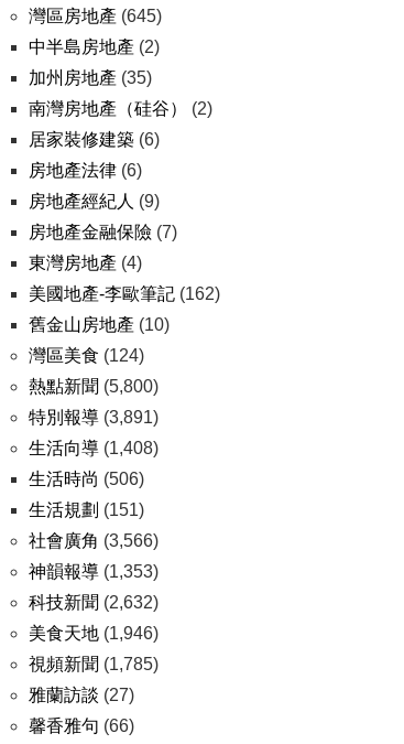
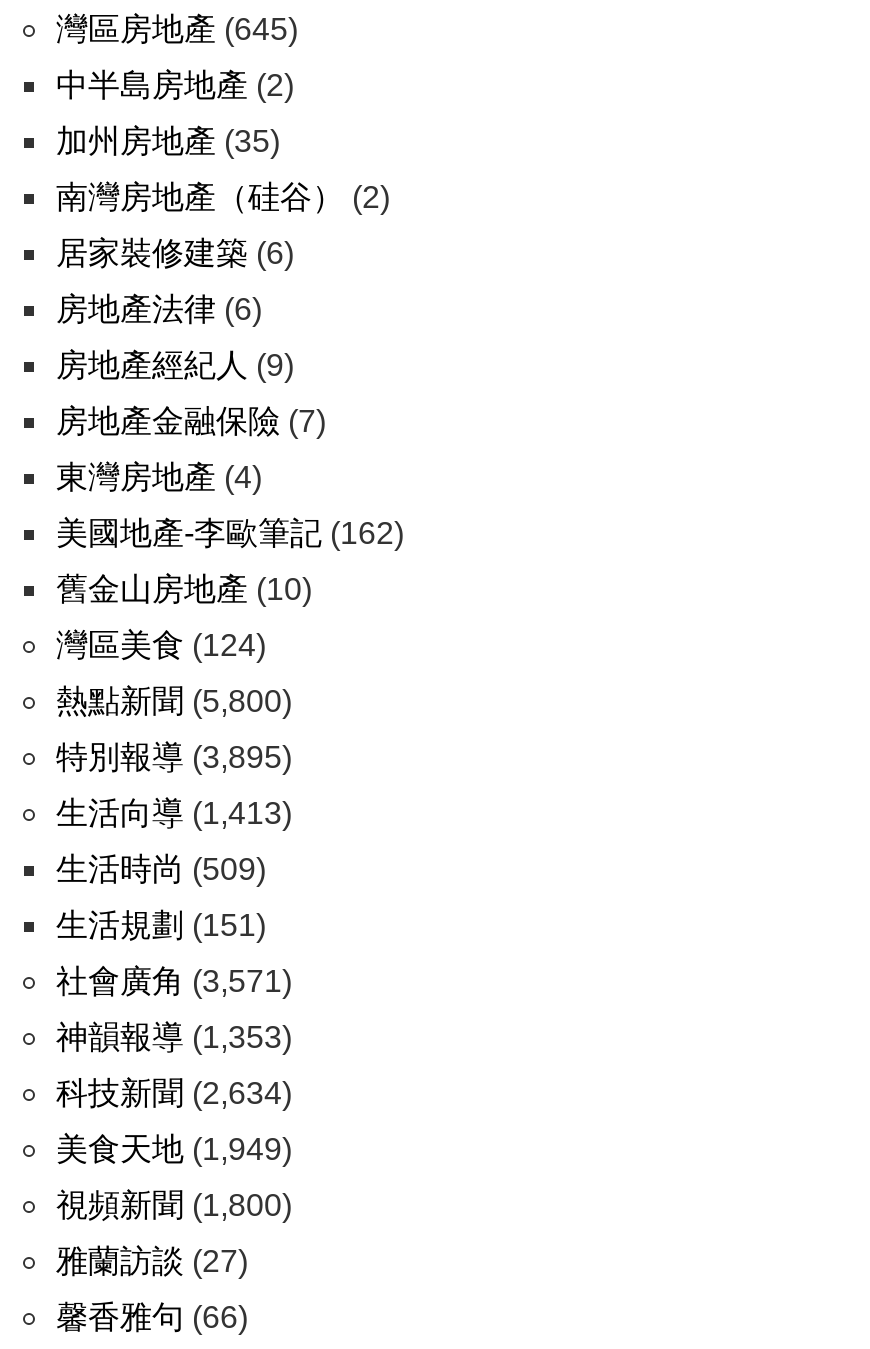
[29,408,159,427] 特別報導(3,891) -> [56,740,292,774] 特別報導(3,895)
[29,439,159,457] 生活向導(1,408) -> [56,796,292,830] 生活向導(1,413)
[29,470,144,488] 生活時尚(506) -> [56,852,266,886] 生活時尚(509)
[29,531,159,550] 社會廣角(3,566) -> [56,964,292,998] 社會廣角(3,571)
[29,593,159,612] 科技新聞(2,632) -> [56,1076,292,1110] 科技新聞(2,634)
[29,624,159,643] 美食天地(1,946) -> [56,1132,292,1166] 美食天地(1,949)
[29,655,159,673] 視頻新聞(1,785) -> [56,1188,292,1222] 視頻新聞(1,800)

